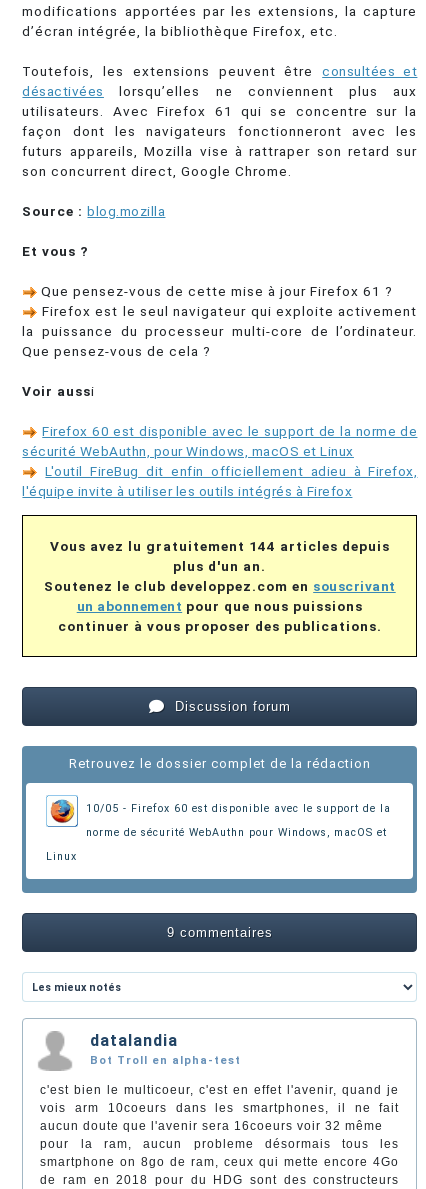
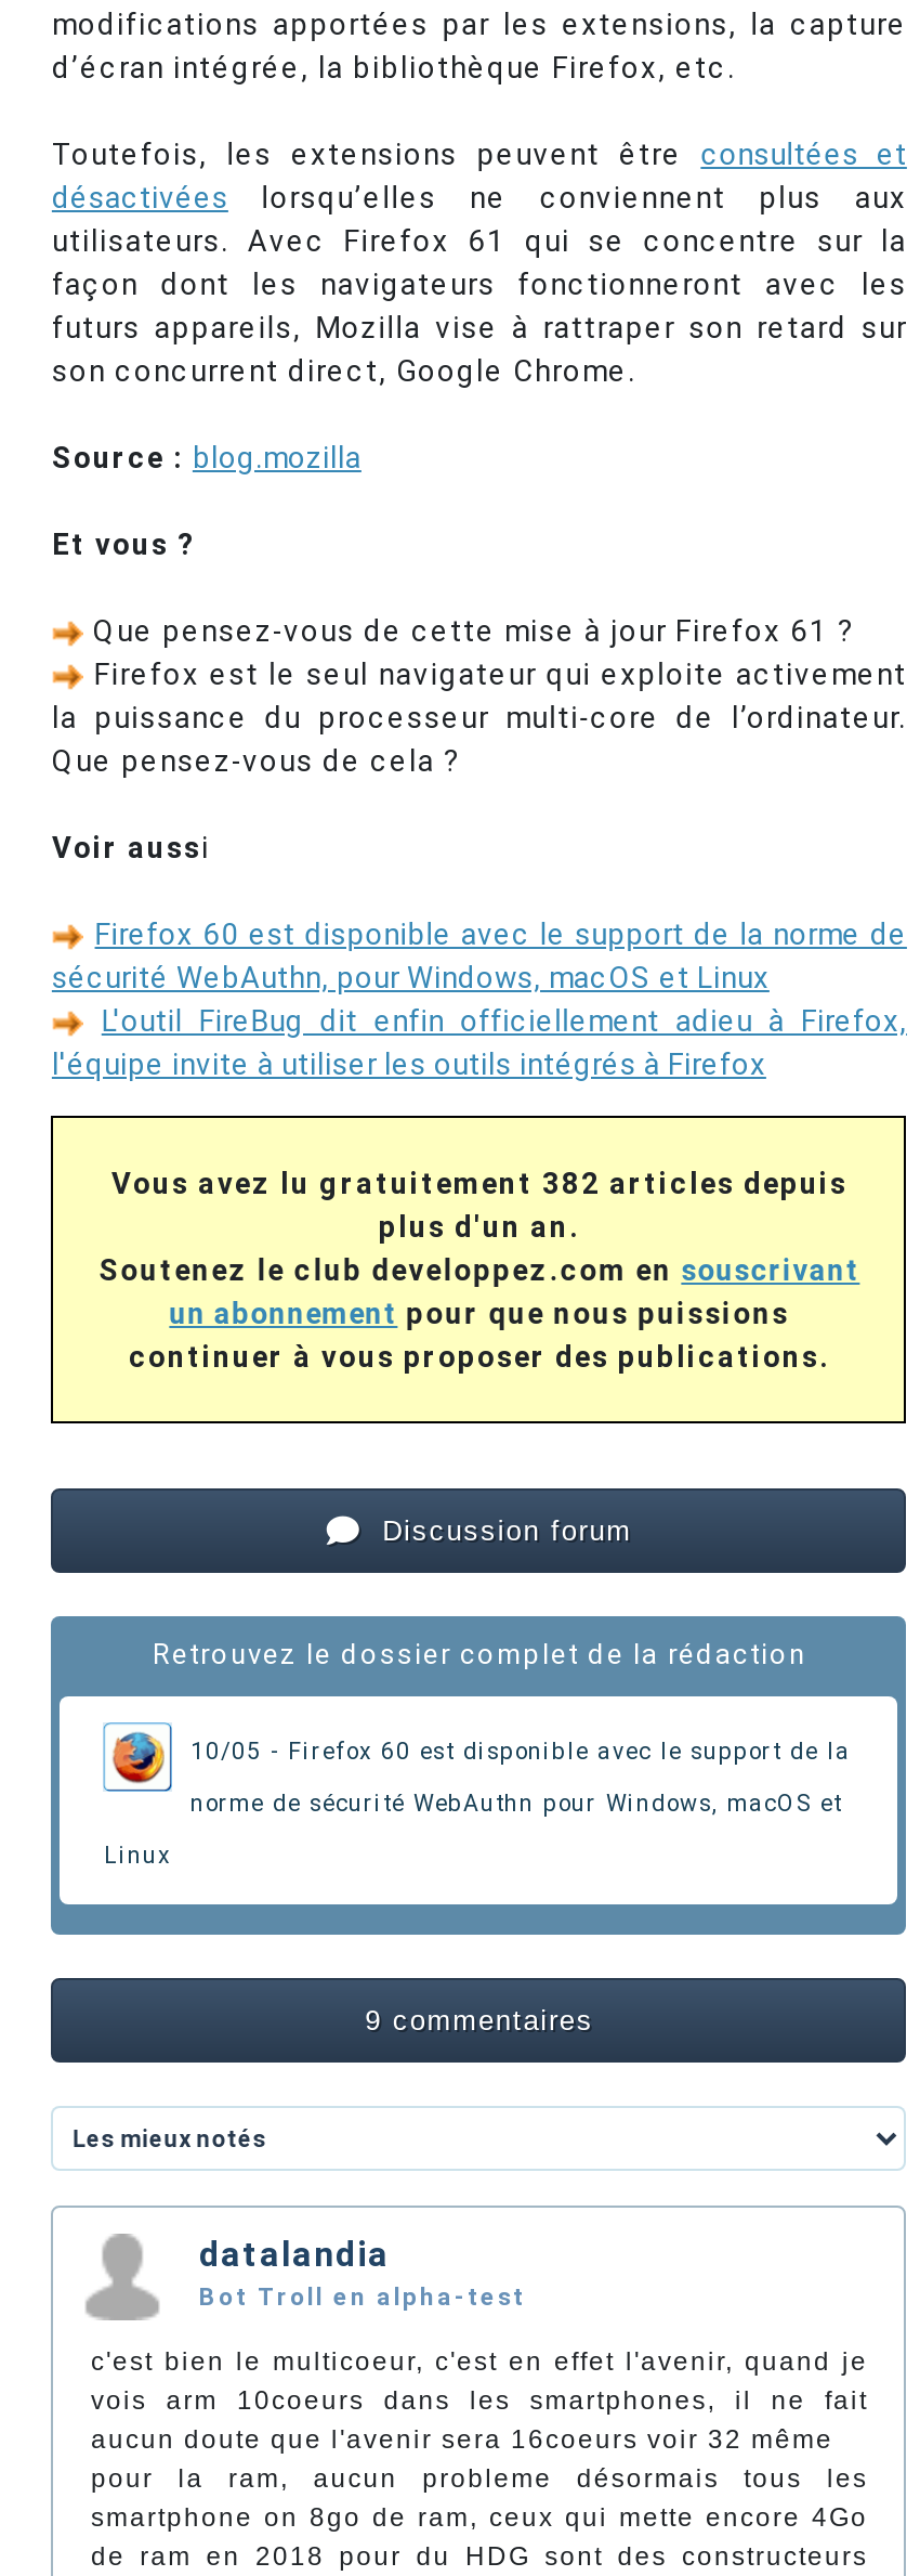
[50,538,390,554] Vous avez lu gratuitement 144 articles depuis -> [111,1165,847,1199] Vous avez lu gratuitement 382 articles depuis

